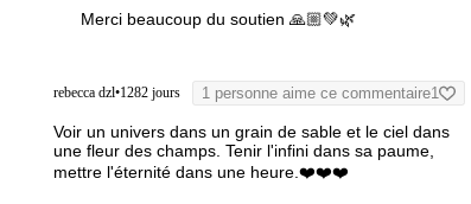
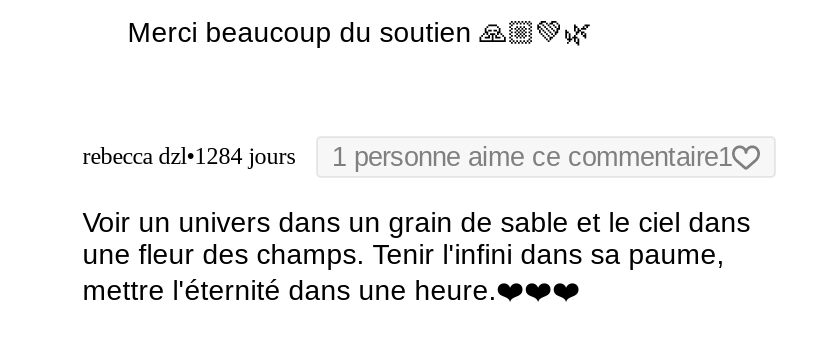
[54,84,181,101] rebecca dzl•1282 jours -> [82,142,296,170] rebecca dzl•1284 jours

